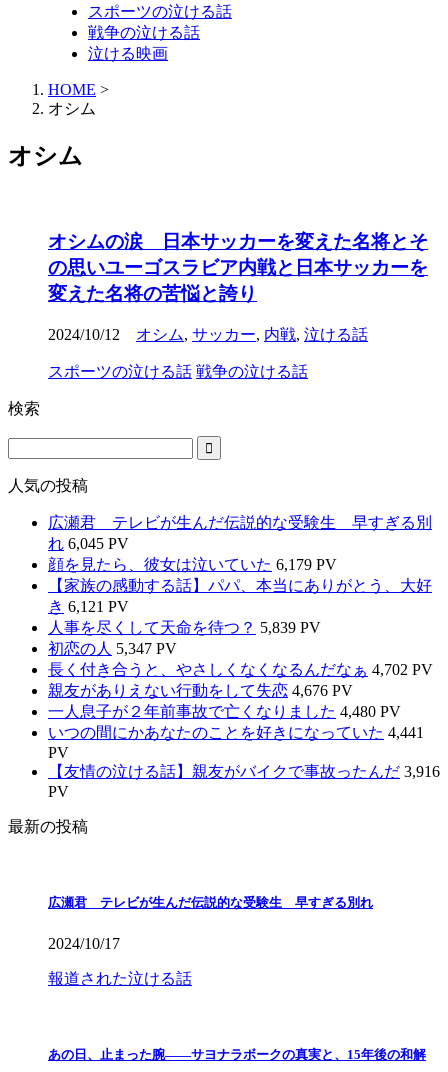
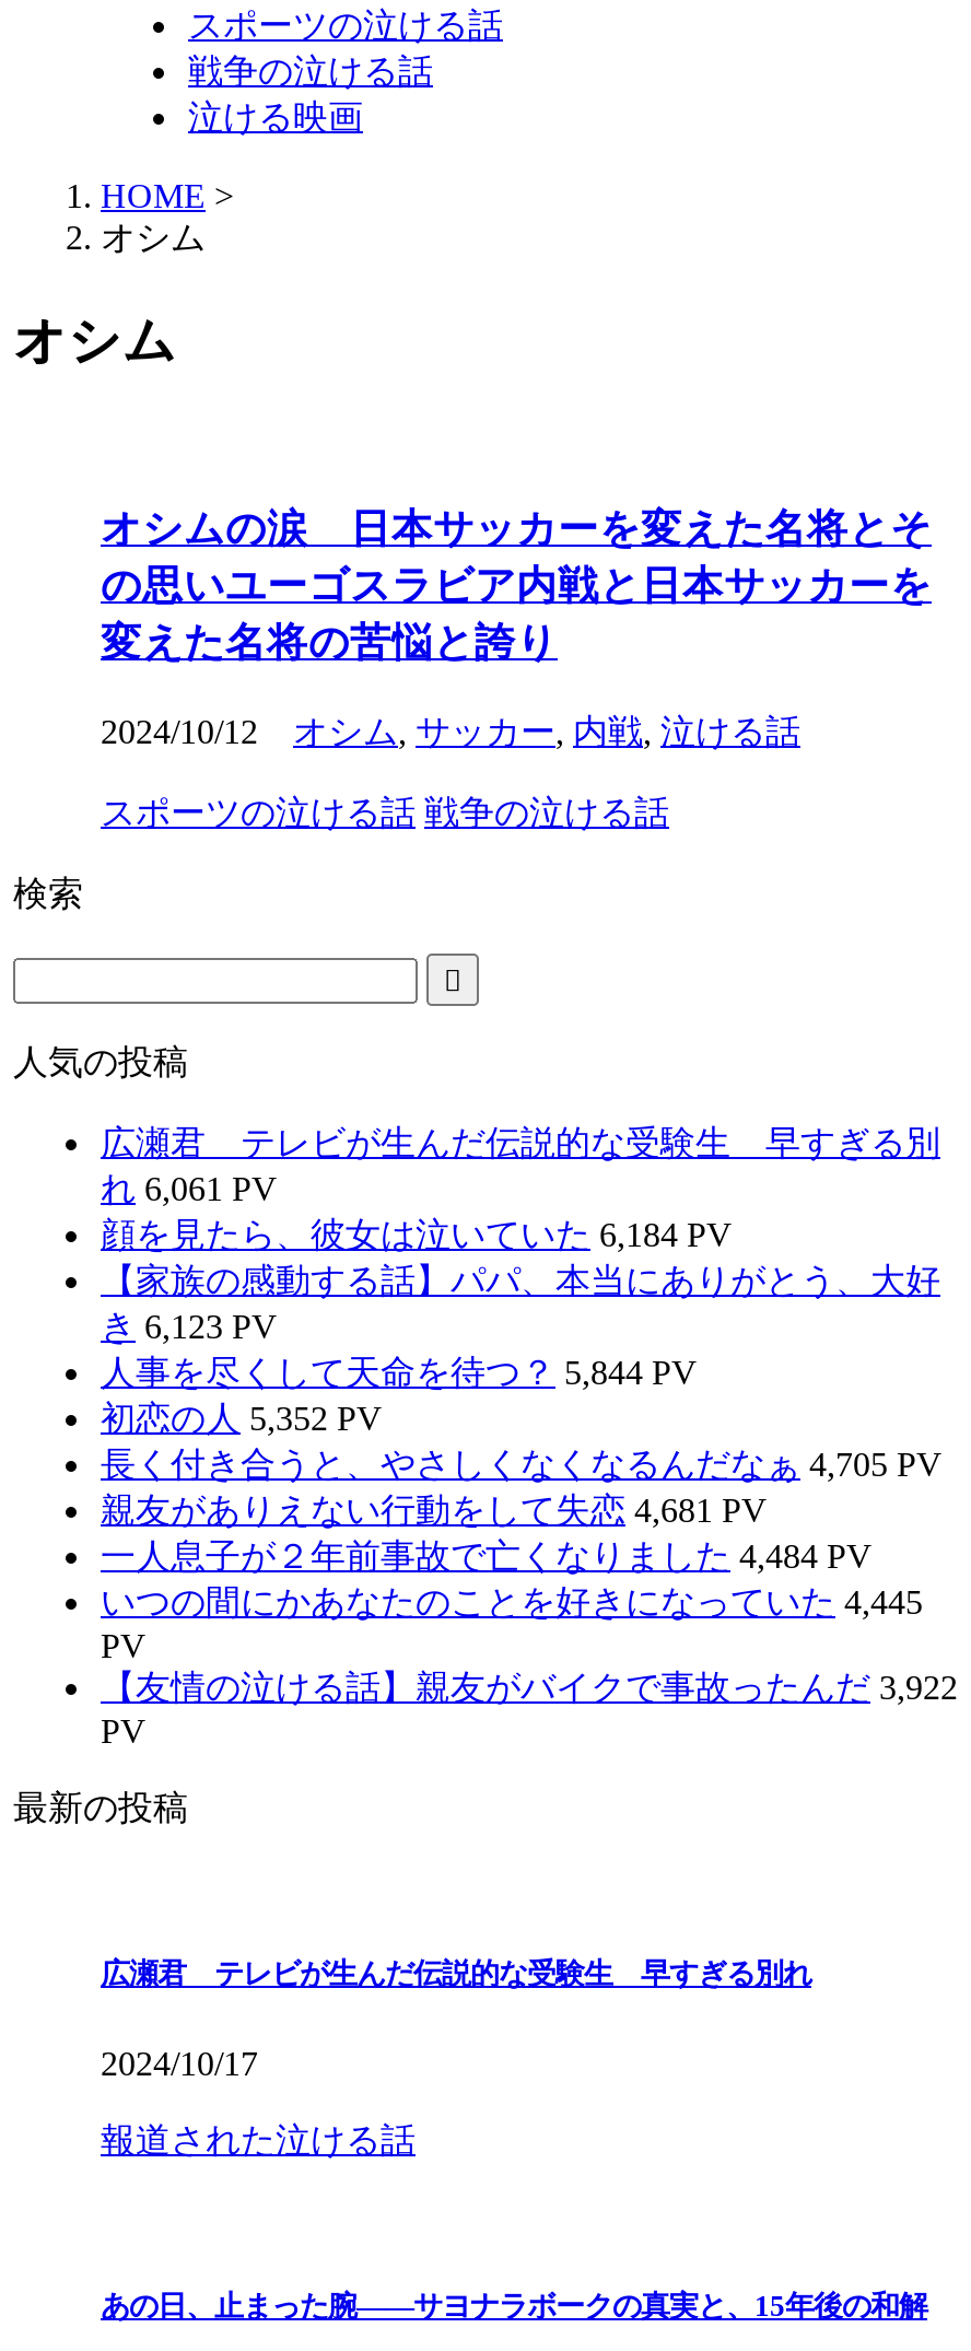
[48,535,129,552] れ6,045 PV -> [101,1170,278,1208] れ6,061 PV
[48,556,337,573] 顔を見たら、彼女は泣いていた6,179 PV -> [101,1216,733,1254] 顔を見たら、彼女は泣いていた6,184 PV
[48,598,129,615] き6,121 PV -> [101,1308,278,1345] き6,123 PV
[48,619,321,636] 人事を尽くして天命を待つ？5,839 PV -> [101,1354,698,1391] 人事を尽くして天命を待つ？5,844 PV
[48,640,177,657] 初恋の人5,347 PV -> [101,1400,383,1437] 初恋の人5,352 PV
[48,661,433,678] 長く付き合うと、やさしくなくなるんだなぁ4,702 PV -> [101,1446,943,1483] 長く付き合うと、やさしくなくなるんだなぁ4,705 PV
[48,682,353,699] 親友がありえない行動をして失恋4,676 PV -> [101,1492,768,1529] 親友がありえない行動をして失恋4,681 PV
[48,703,401,720] 一人息子が２年前事故で亡くなりました4,480 PV -> [101,1538,873,1575] 一人息子が２年前事故で亡くなりました4,484 PV
[48,724,424,741] いつの間にかあなたのことを好きになっていた4,441 -> [101,1584,923,1621] いつの間にかあなたのことを好きになっていた4,445
[48,763,440,780] 【友情の泣ける話】親友がバイクで事故ったんだ3,916 -> [101,1669,958,1706] 【友情の泣ける話】親友がバイクで事故ったんだ3,922

